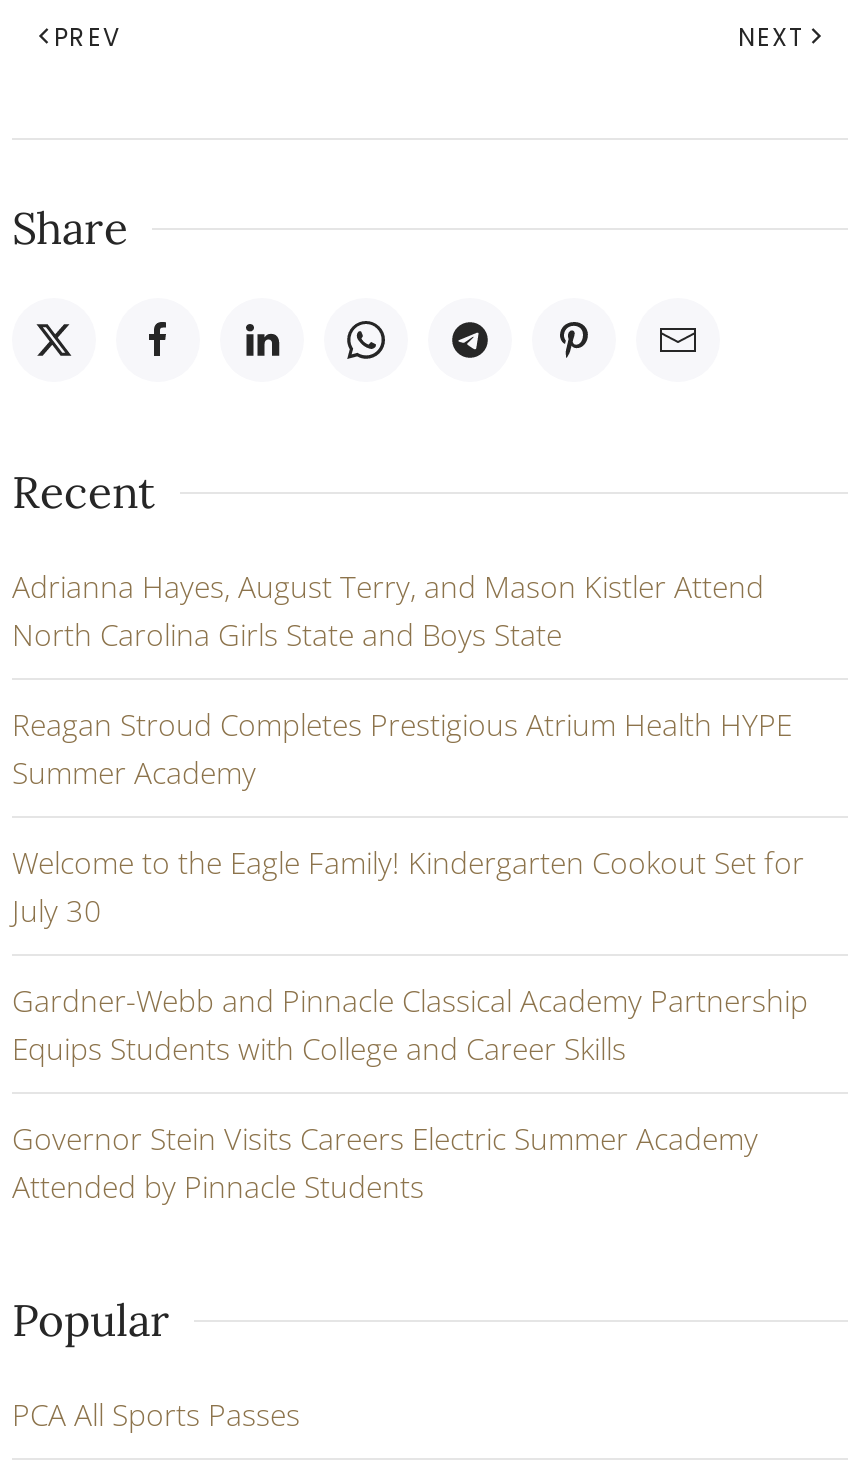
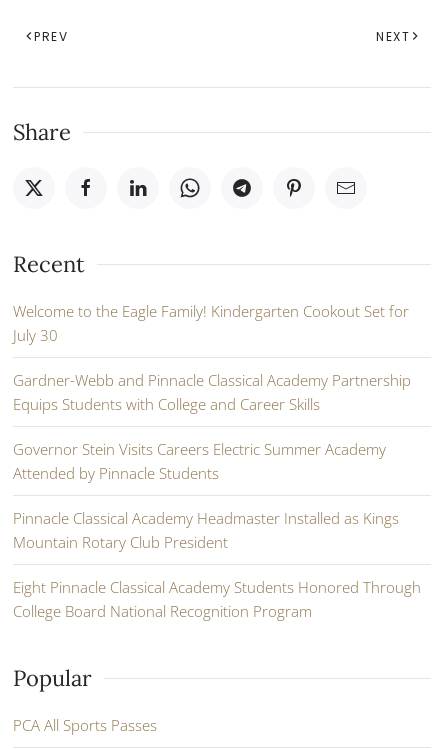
[12,566,792,792] Adrianna Hayes, August Terry, and Mason Kistler Attend | North Carolina Girls State and Boys State | Reagan Stroud Completes Prestigious Atrium Health HYPE | Summer Academy -> none
moved [12,842,808,1206] -> [13,301,411,483]: Welcome to the Eagle Family! Kindergarten Cookout Set for | July 30 | Gardner-Webb and Pinnacle Classical Academy Partnership | Equips Students with College and Career Skills | Governor Stein Visits Careers Electric Summer Academy | Attended by Pinnacle Students
none -> [13,508,421,621] Pinnacle Classical Academy Headmaster Installed as Kings | Mountain Rotary Club President | Eight Pinnacle Classical Academy Students Honored Through | College Board National Recognition Program

